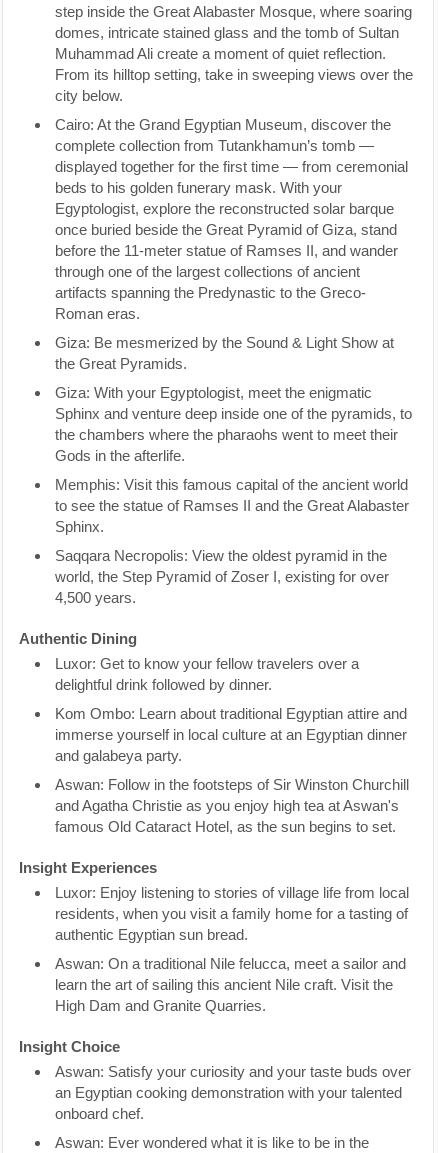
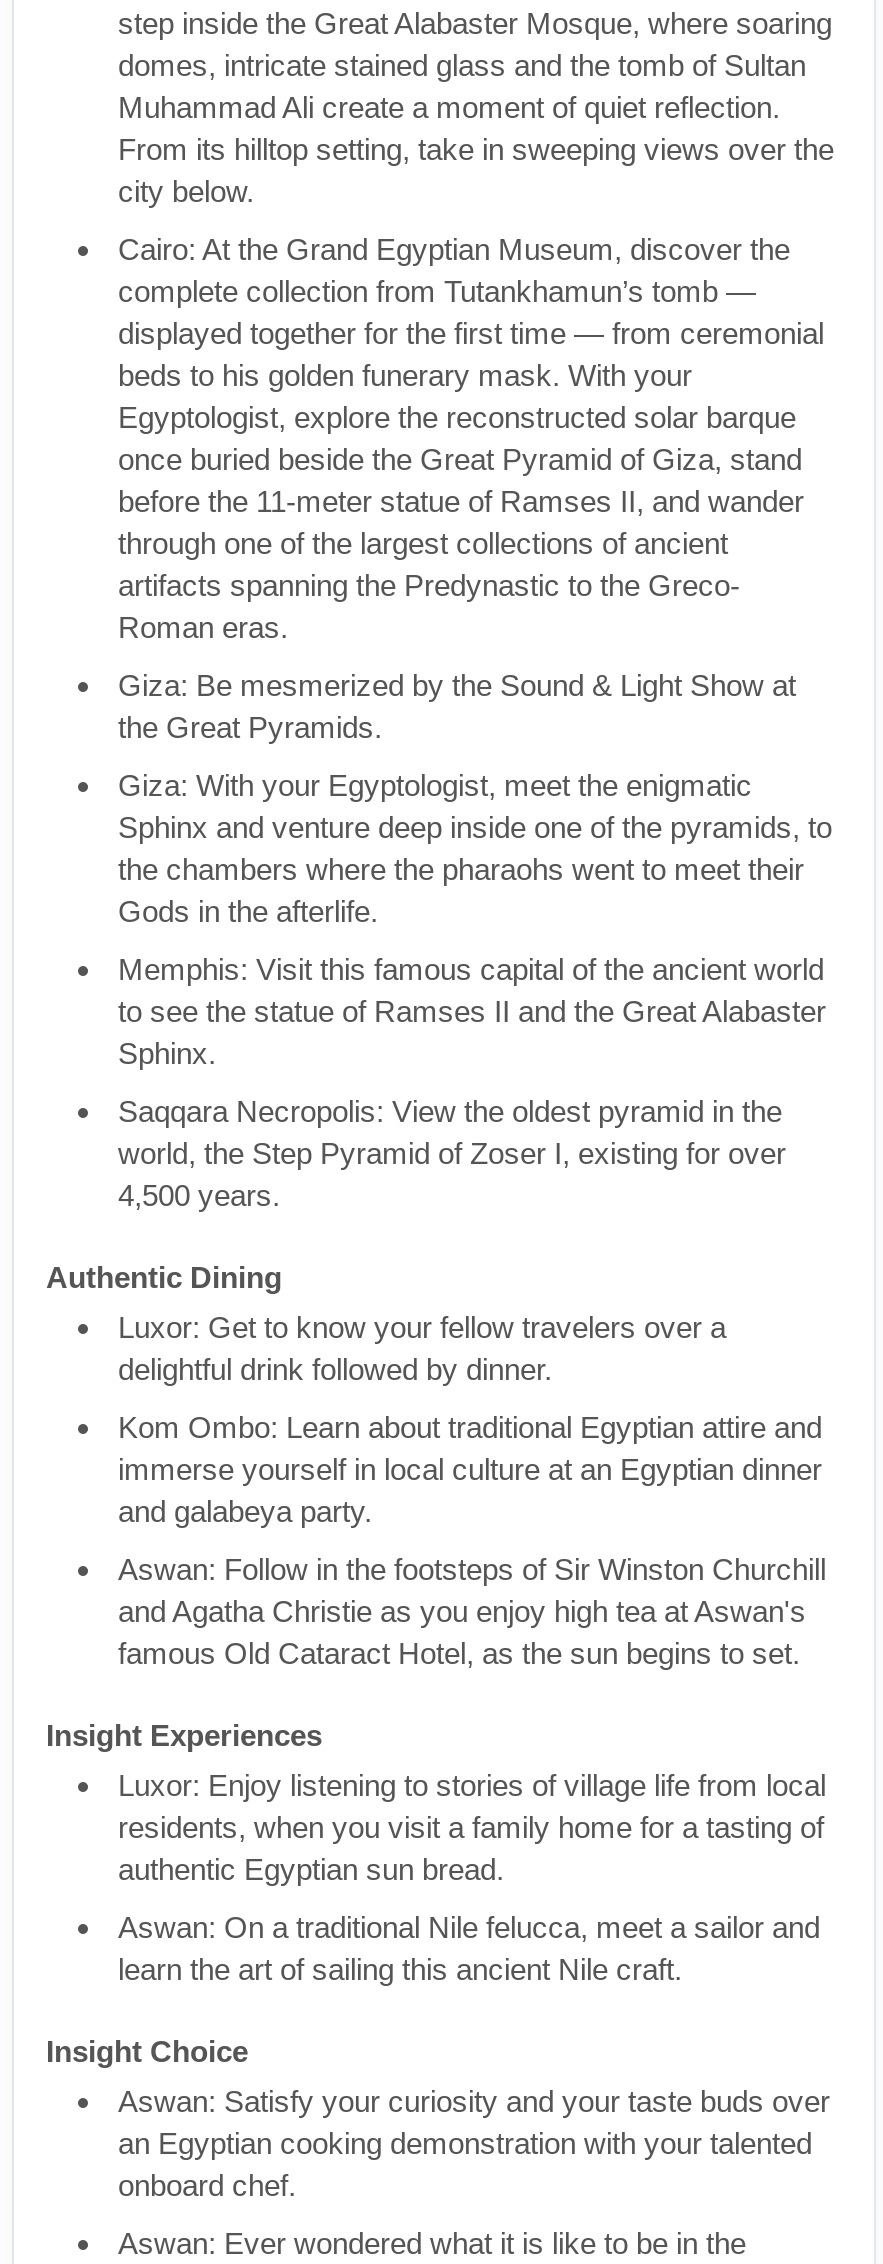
[55,976,393,1014] learn the art of sailing this ancient Nile craft. Visit the | High Dam and Granite Quarries. -> [118,1952,690,1986] learn the art of sailing this ancient Nile craft.

